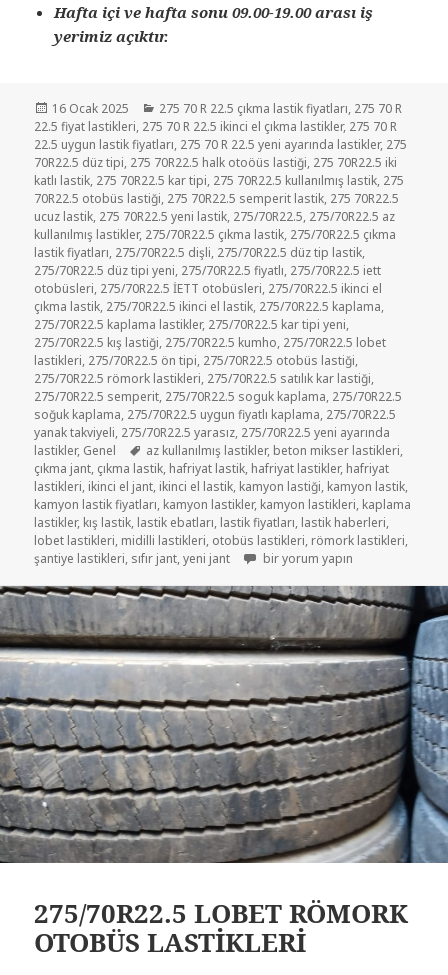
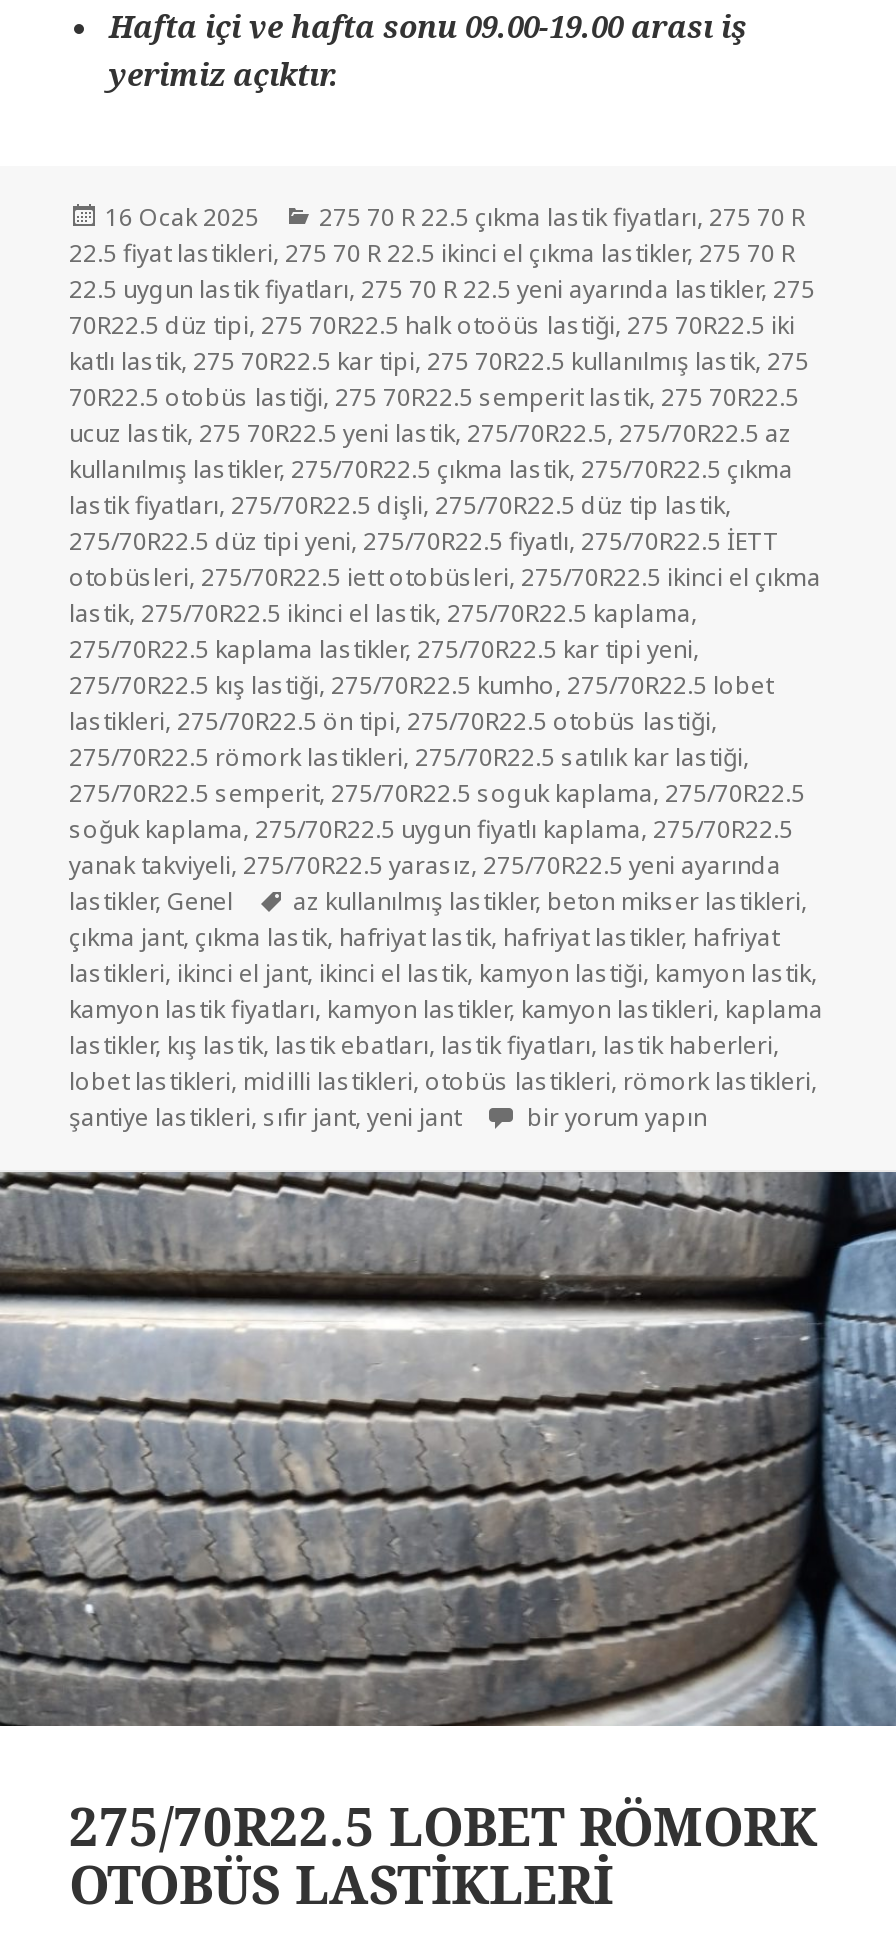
[34,262,384,315] 275/70R22.5 düz tipi yeni, 275/70R22.5 fiyatlı, 275/70R22.5 iett | otobüsleri, 275/70R22.5 İETT otobüsleri, 275/70R22.5 ikinci el | çıkma lastik, 275/70R22.5 ikinci el lastik, 275/70R22.5 kaplama, -> [69,524,821,630] 275/70R22.5 düz tipi yeni, 275/70R22.5 fiyatlı, 275/70R22.5 İETT | otobüsleri, 275/70R22.5 iett otobüsleri, 275/70R22.5 ikinci el çıkma | lastik, 275/70R22.5 ikinci el lastik, 275/70R22.5 kaplama,

